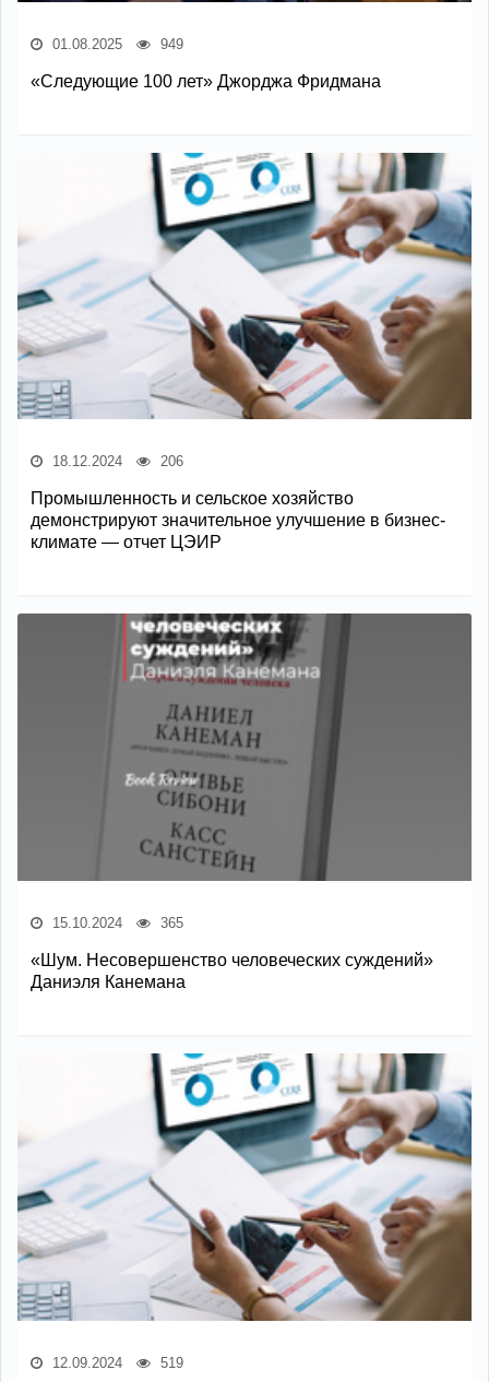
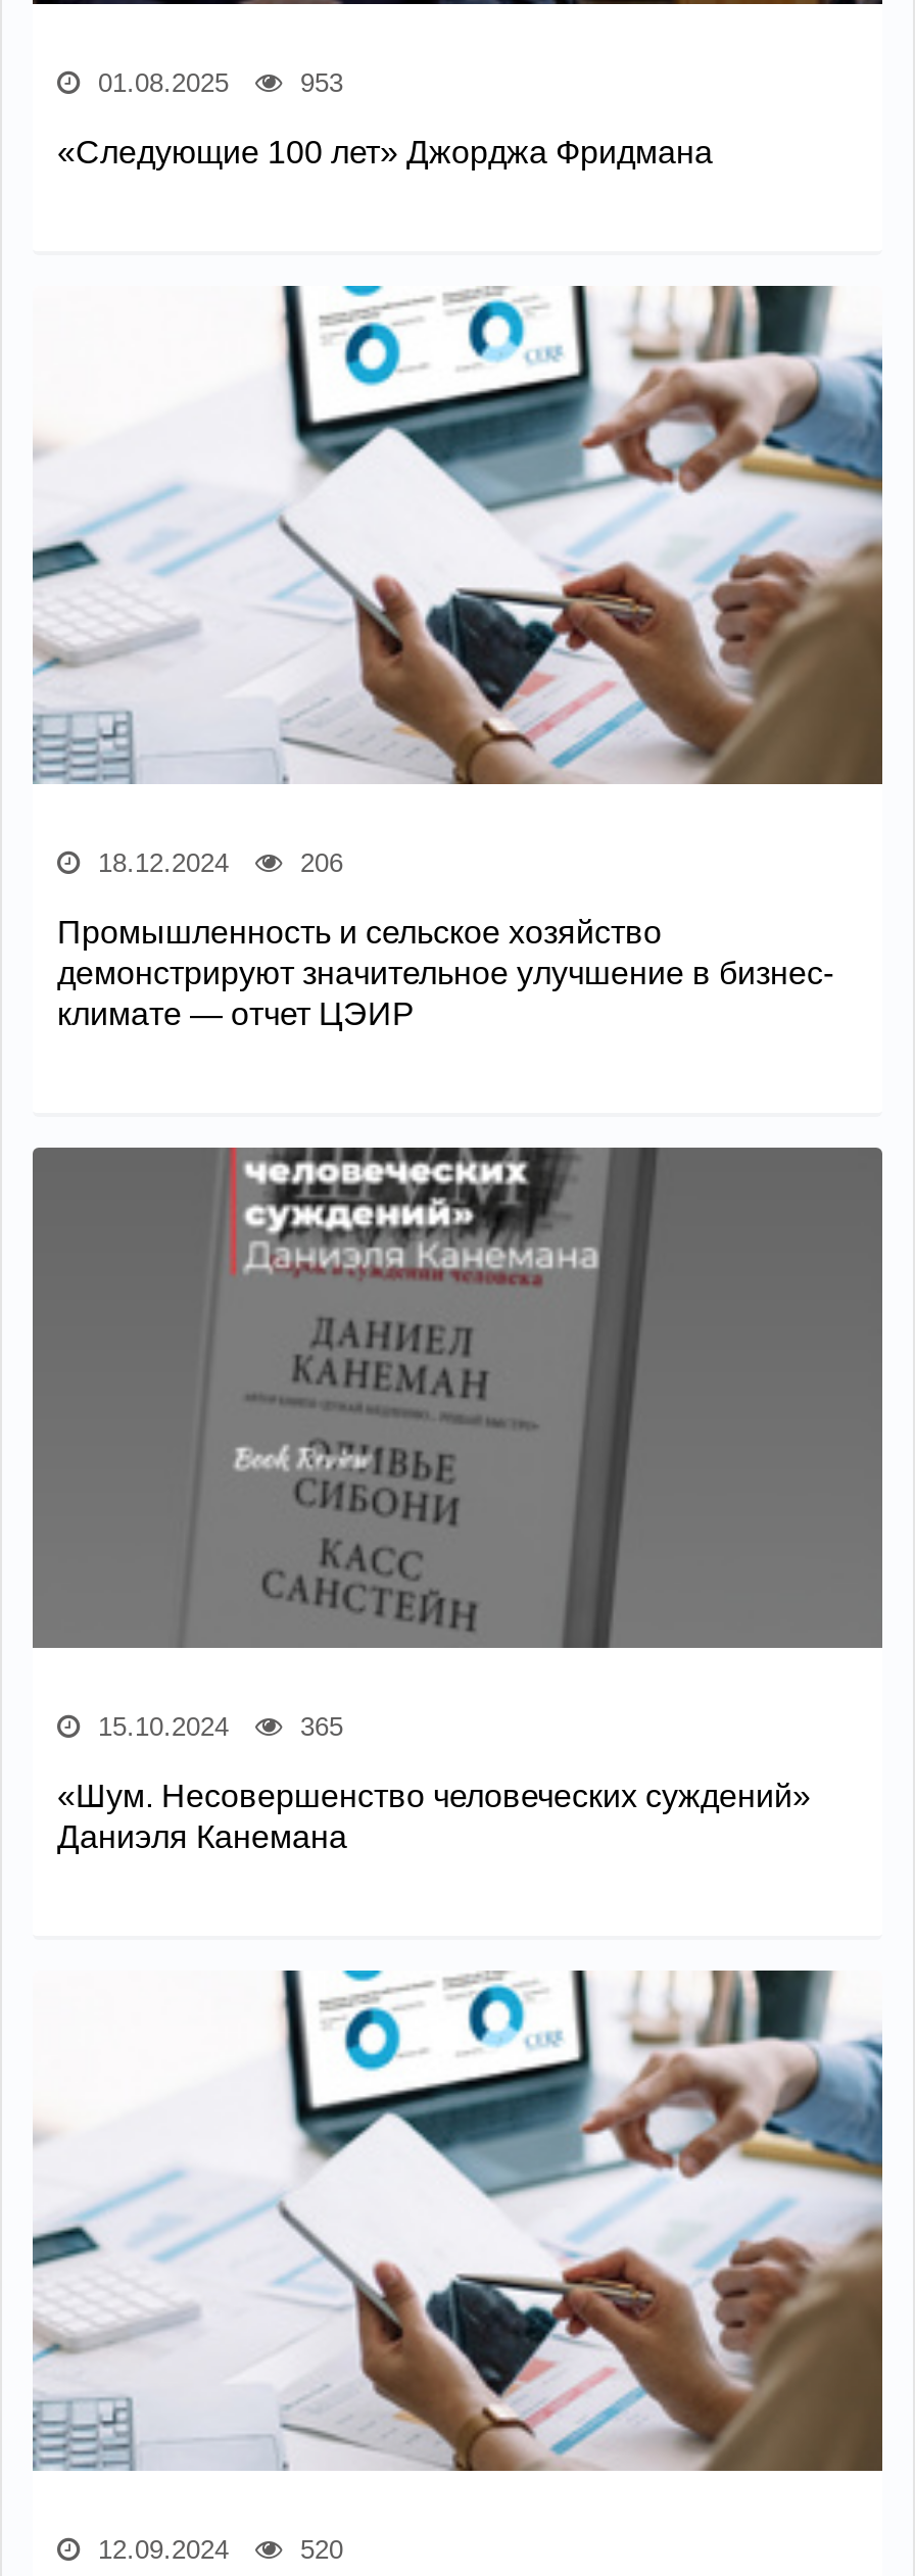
[156,36,183,52] 949 -> [292,67,343,97] 953
[156,1354,183,1371] 519 -> [292,2534,343,2564] 520

